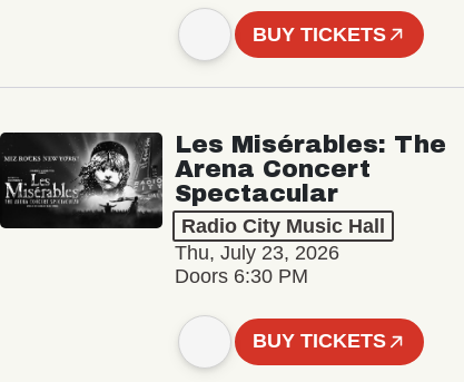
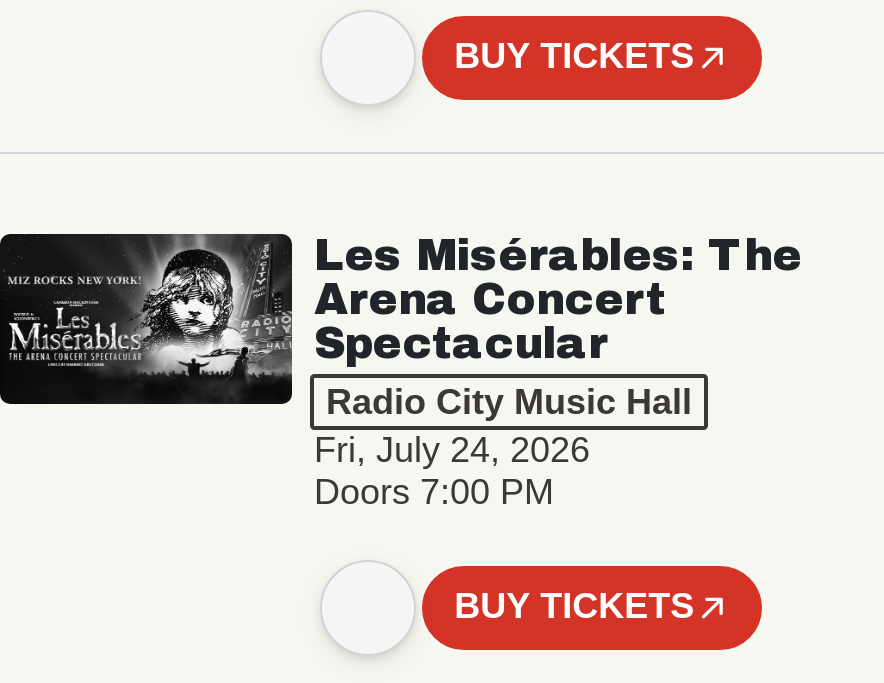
[175,242,339,265] Thu, July 23, 2026 -> [314,429,590,469] Fri, July 24, 2026
[175,266,308,288] Doors 6:30 PM -> [314,471,554,511] Doors 7:00 PM

